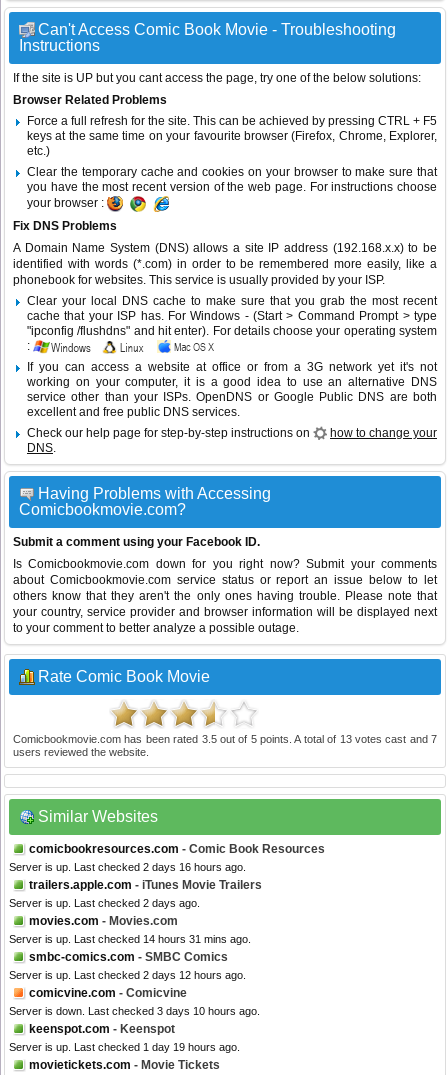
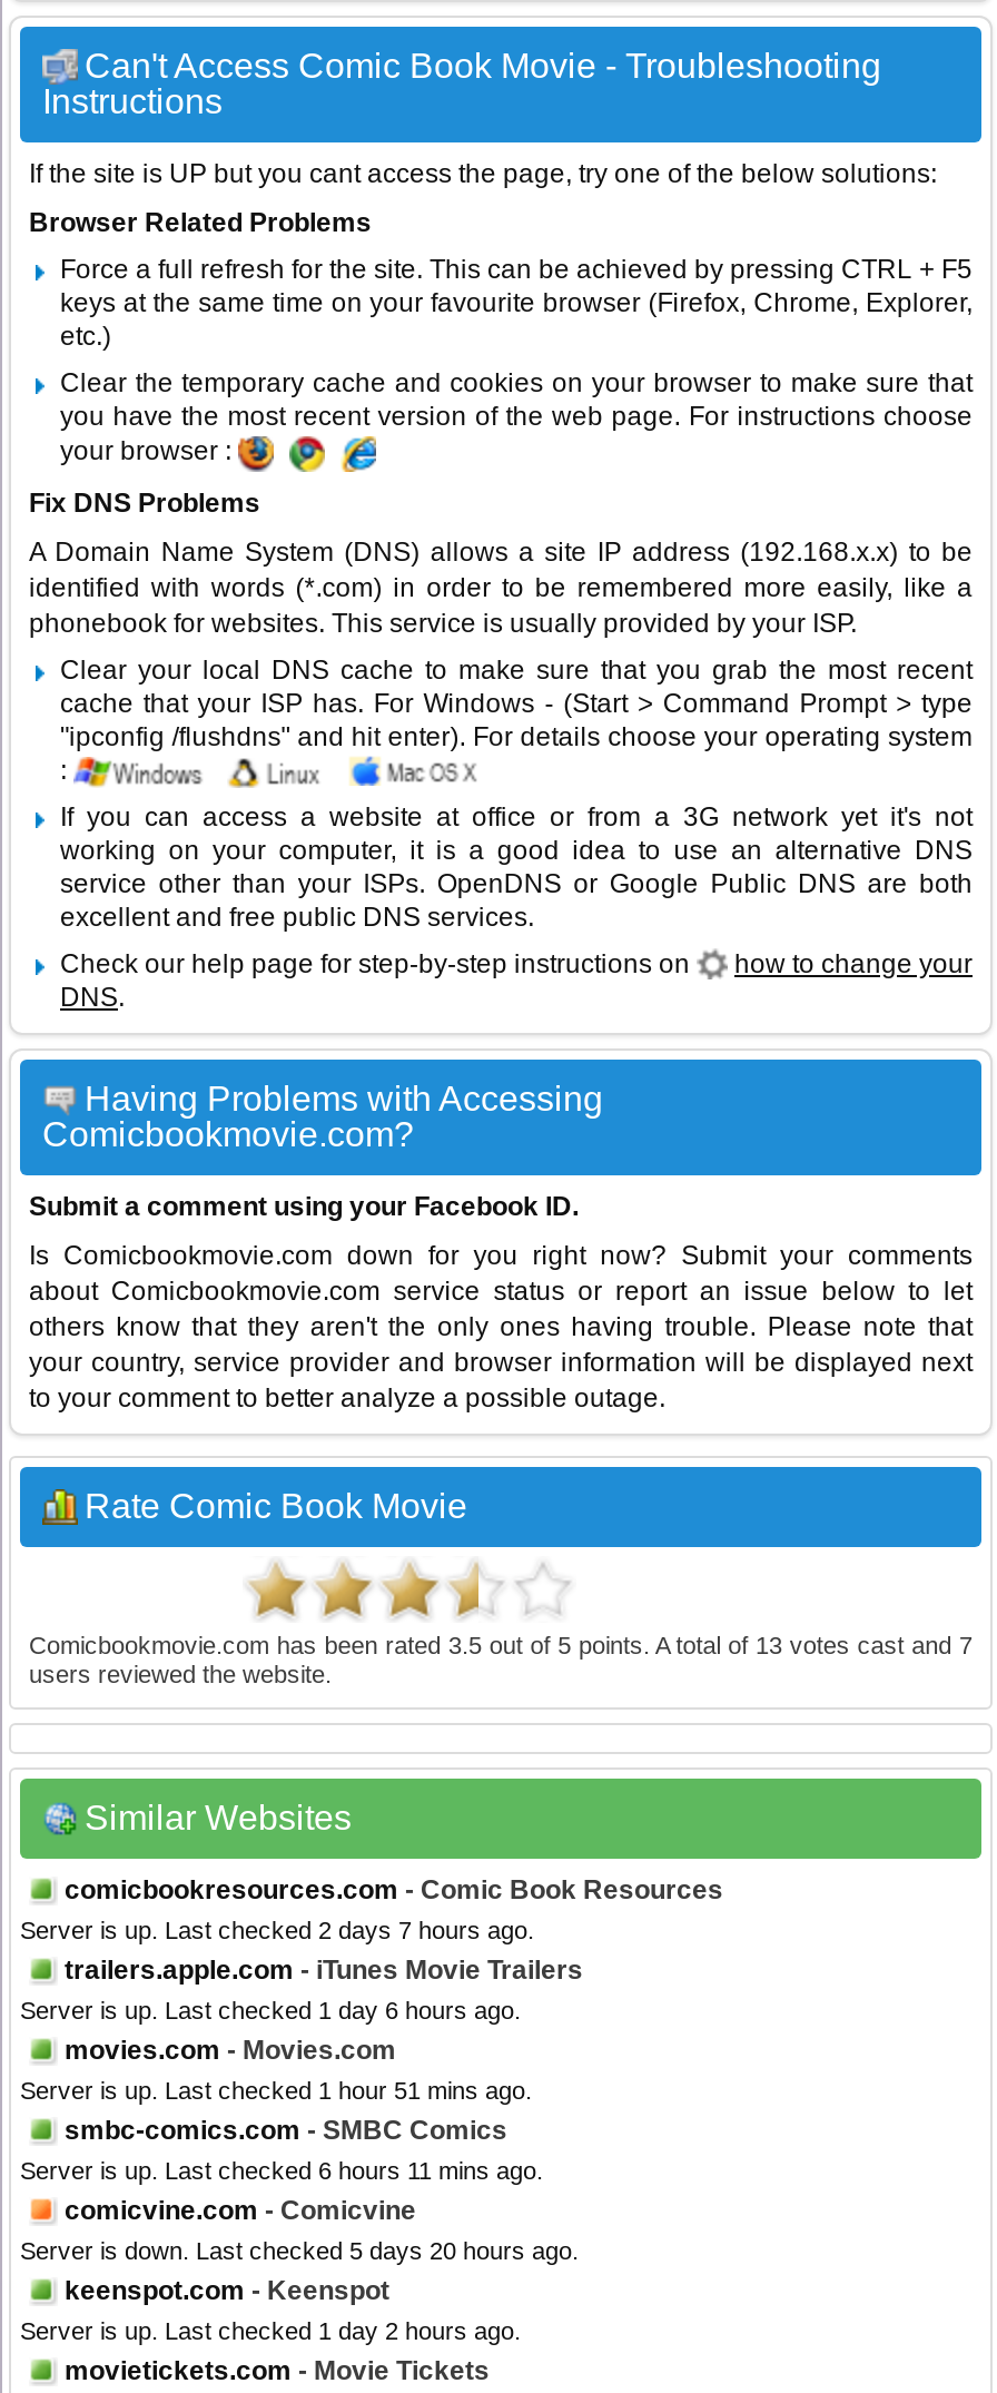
[9,861,246,873] Server is up. Last checked 2 days 16 hours ago. -> [20,1917,534,1943] Server is up. Last checked 2 days 7 hours ago.
[9,897,200,909] Server is up. Last checked 2 days ago. -> [20,1997,521,2023] Server is up. Last checked 1 day 6 hours ago.
[9,933,251,945] Server is up. Last checked 14 hours 31 mins ago. -> [20,2077,532,2104] Server is up. Last checked 1 hour 51 mins ago.
[9,969,246,981] Server is up. Last checked 2 days 12 hours ago. -> [20,2157,543,2184] Server is up. Last checked 6 hours 11 mins ago.
[9,1005,260,1017] Server is down. Last checked 3 days 10 hours ago. -> [20,2237,579,2264] Server is down. Last checked 5 days 20 hours ago.
[9,1041,240,1053] Server is up. Last checked 1 day 19 hours ago. -> [20,2317,521,2344] Server is up. Last checked 1 day 2 hours ago.

